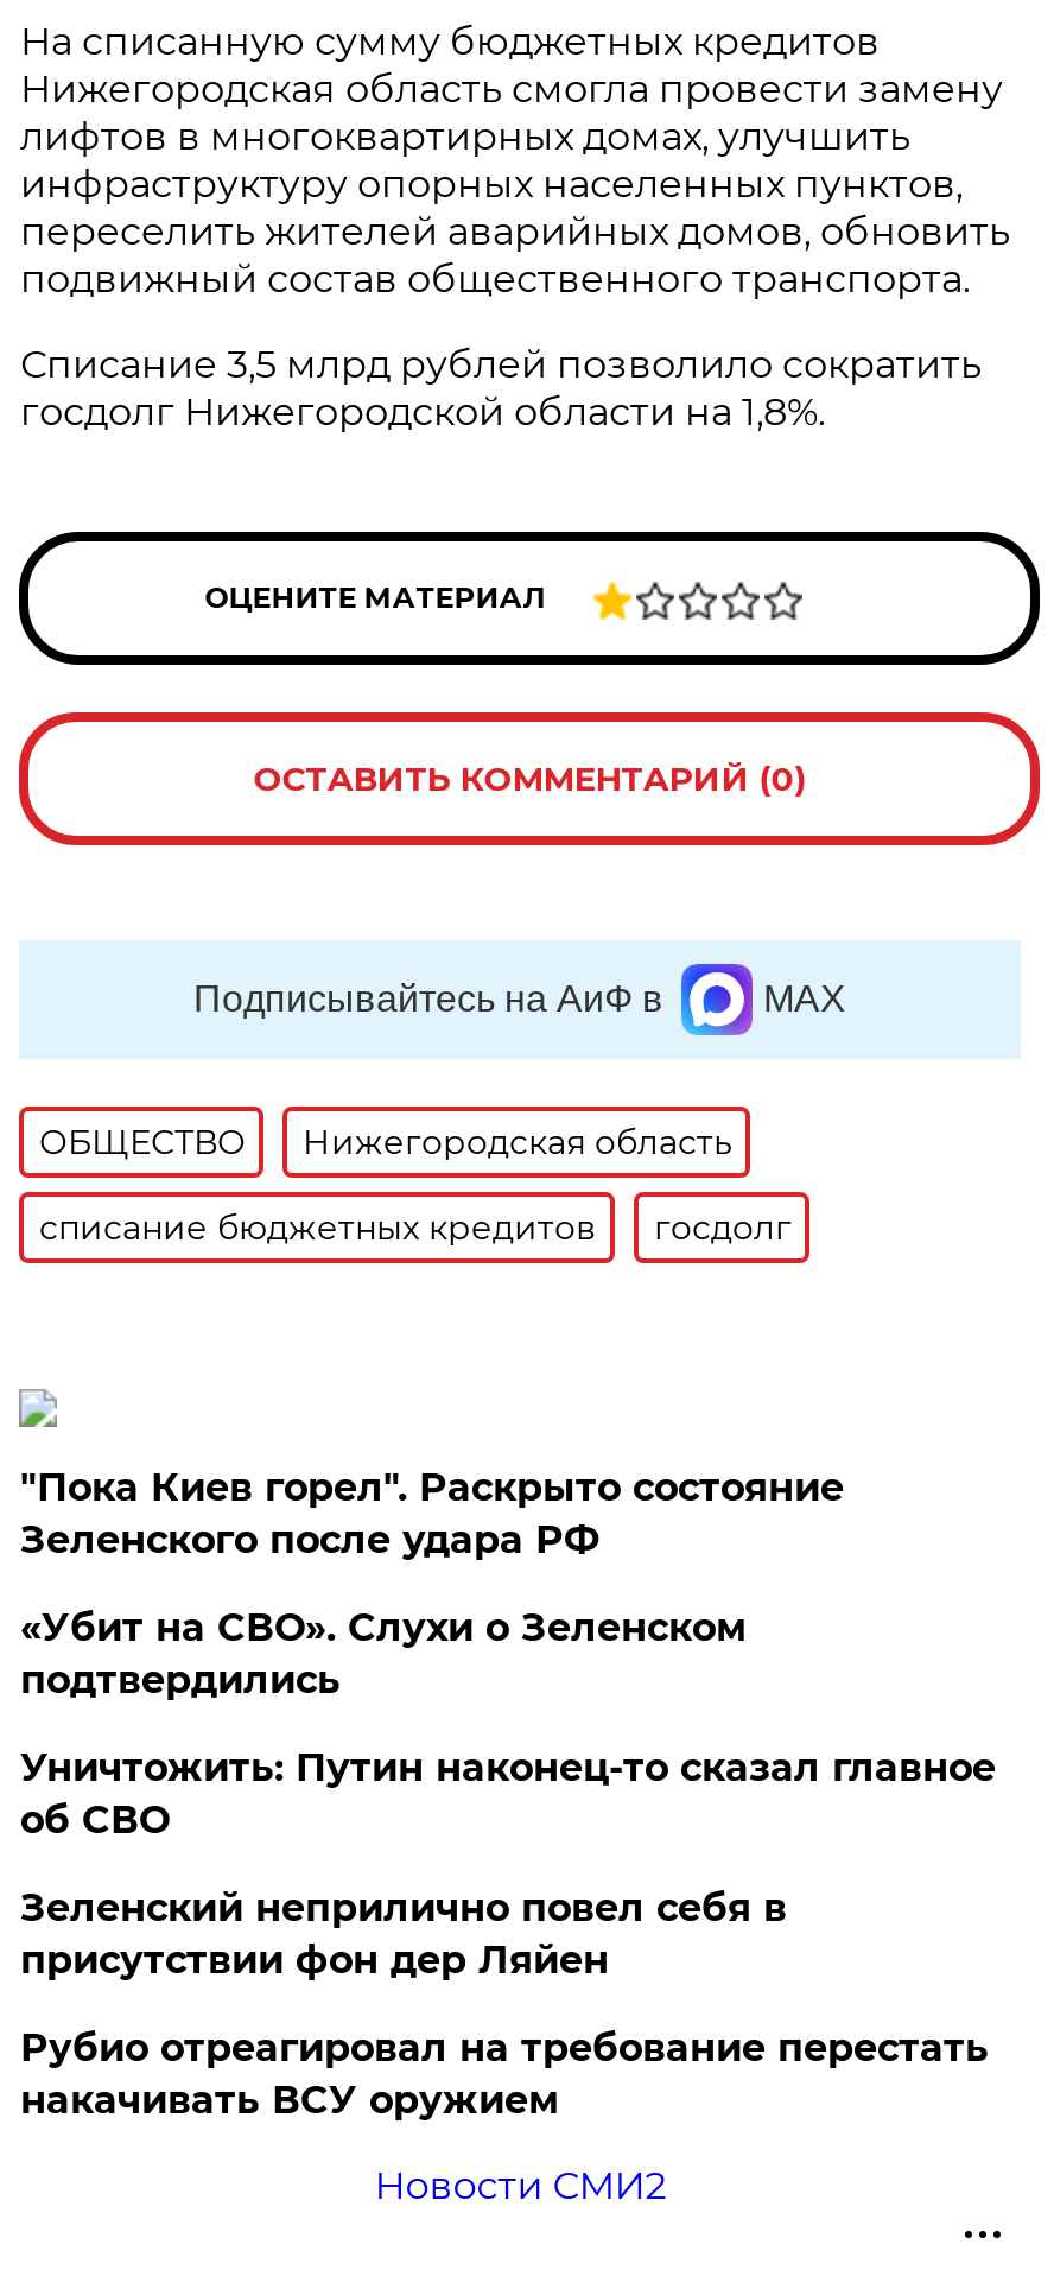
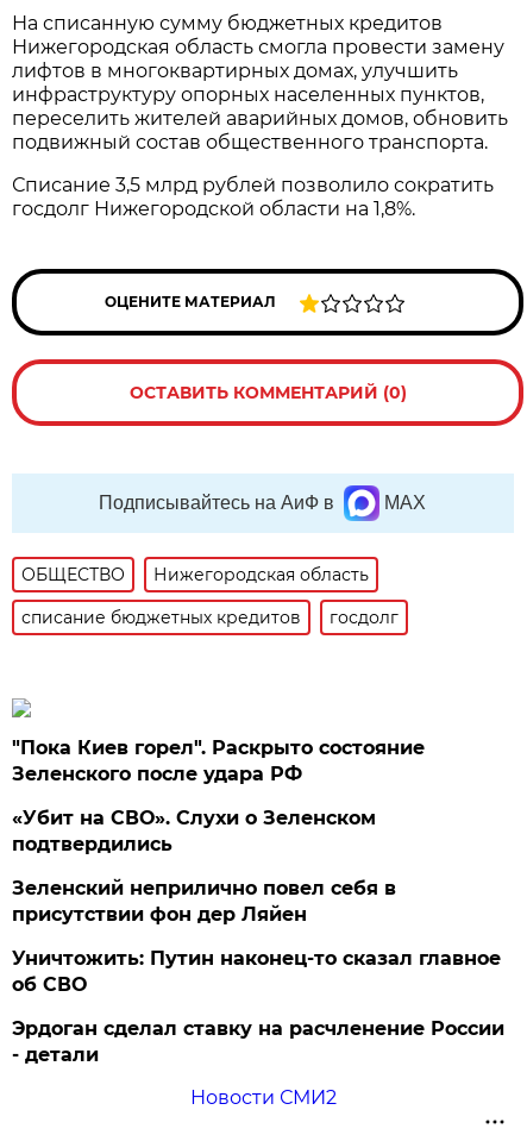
moved [20,1745,996,1843] -> [12,947,501,996]: Уничтожить: Путин наконец-то сказал главное | об СВО
moved [20,1885,787,1983] -> [12,877,397,926]: Зеленский неприлично повел cебя в | присутствии фон дер Ляйен
[20,2025,988,2123] Рубио отреагировал на требование перестать | накачивать ВСУ оружием -> [12,1017,505,1066] Эрдоган сделал ставку на расчленение России | - детали

